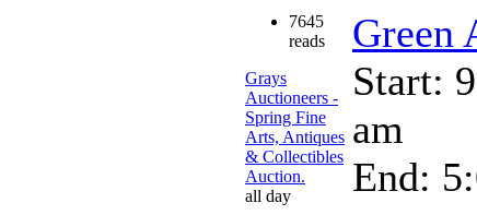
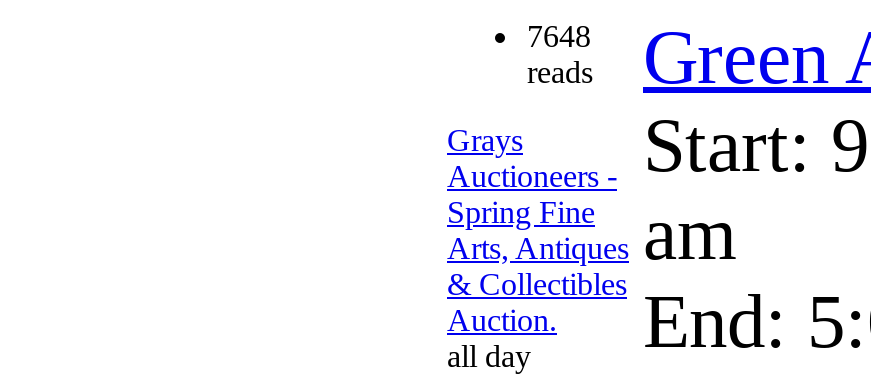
[289,12,324,30] 7645 -> [527,19,591,53] 7648

